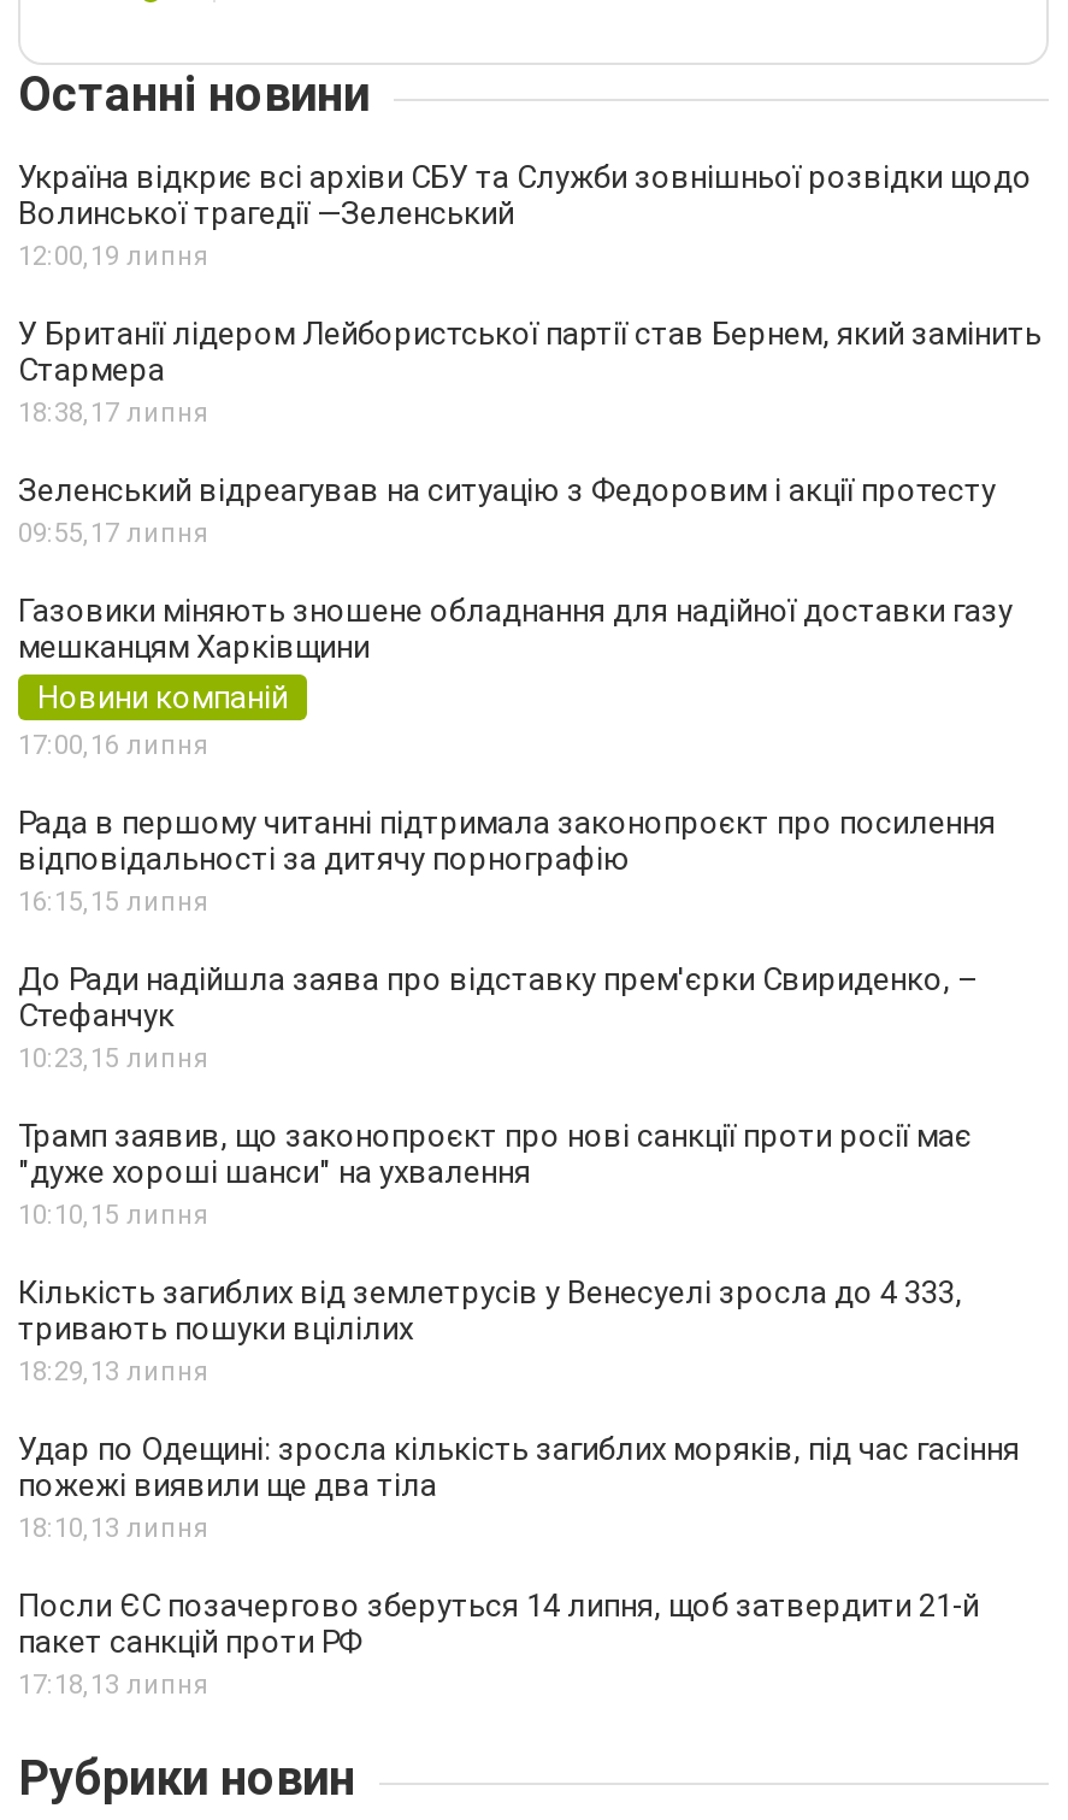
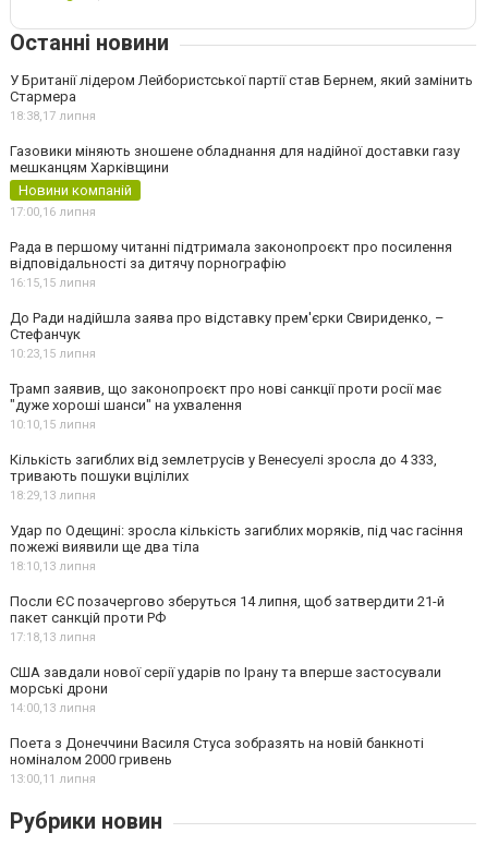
[18,160,1032,273] Україна відкриє всі архіви СБУ та Служби зовнішньої розвідки щодо | Волинської трагедії —Зеленський | 12:00, 19 липня -> none
moved [18,316,1042,430] -> [10,72,473,124]: У Британії лідером Лейбористської партії став Бернем, який замінить | Стармера | 18:38, 17 липня
[18,473,996,550] Зеленський відреагував на ситуацію з Федоровим і акції протесту | 09:55, 17 липня -> none
moved [18,593,1020,1701] -> [10,143,463,645]: Газовики міняють зношене обладнання для надійної доставки газу | мешканцям Харківщини | Новини компаній | ... | пакет санкцій проти РФ | 17:18, 13 липня
none -> [10,664,441,786] США завдали нової серії ударів по Ірану та вперше застосували | морські дрони | 14:00,13 липня | Поета з Донеччини Василя Стуса зобразять на новій банкноті | номіналом 2000 гривень | 13:00,11 липня

